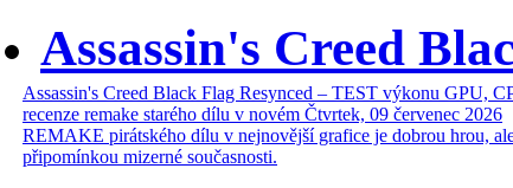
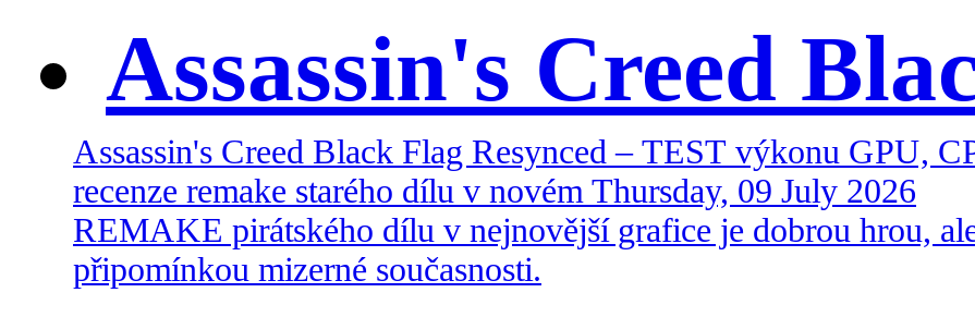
[23,104,502,124] recenze remake starého dílu v novém Čtvrtek, 09 červenec 2026 -> [73,172,916,209] recenze remake starého dílu v novém Thursday, 09 July 2026

